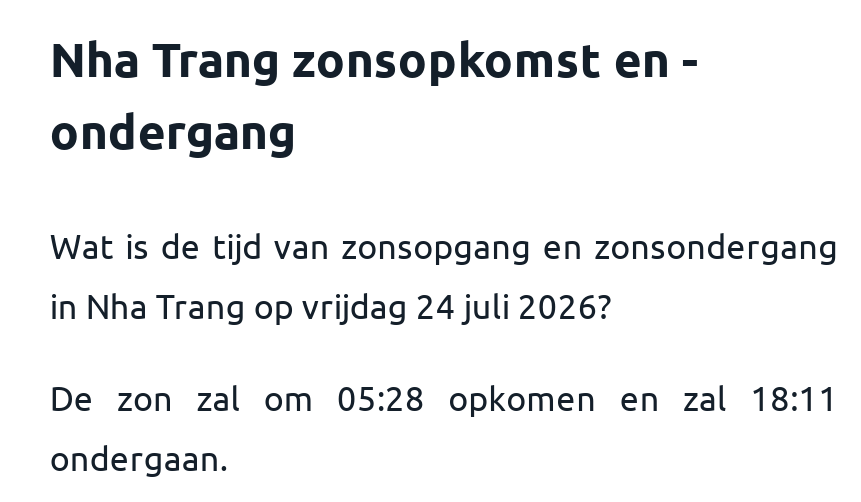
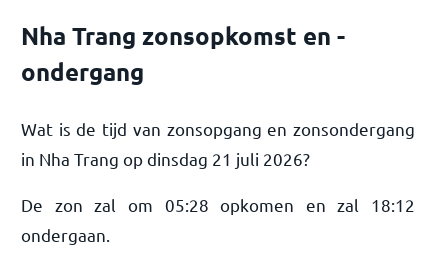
[50,283,612,325] in Nha Trang op vrijdag 24 juli 2026? -> [21,148,310,169] in Nha Trang op dinsdag 21 juli 2026?
[50,375,838,417] De zon zal om 05:28 opkomen en zal 18:11 -> [21,194,415,215] De zon zal om 05:28 opkomen en zal 18:12

